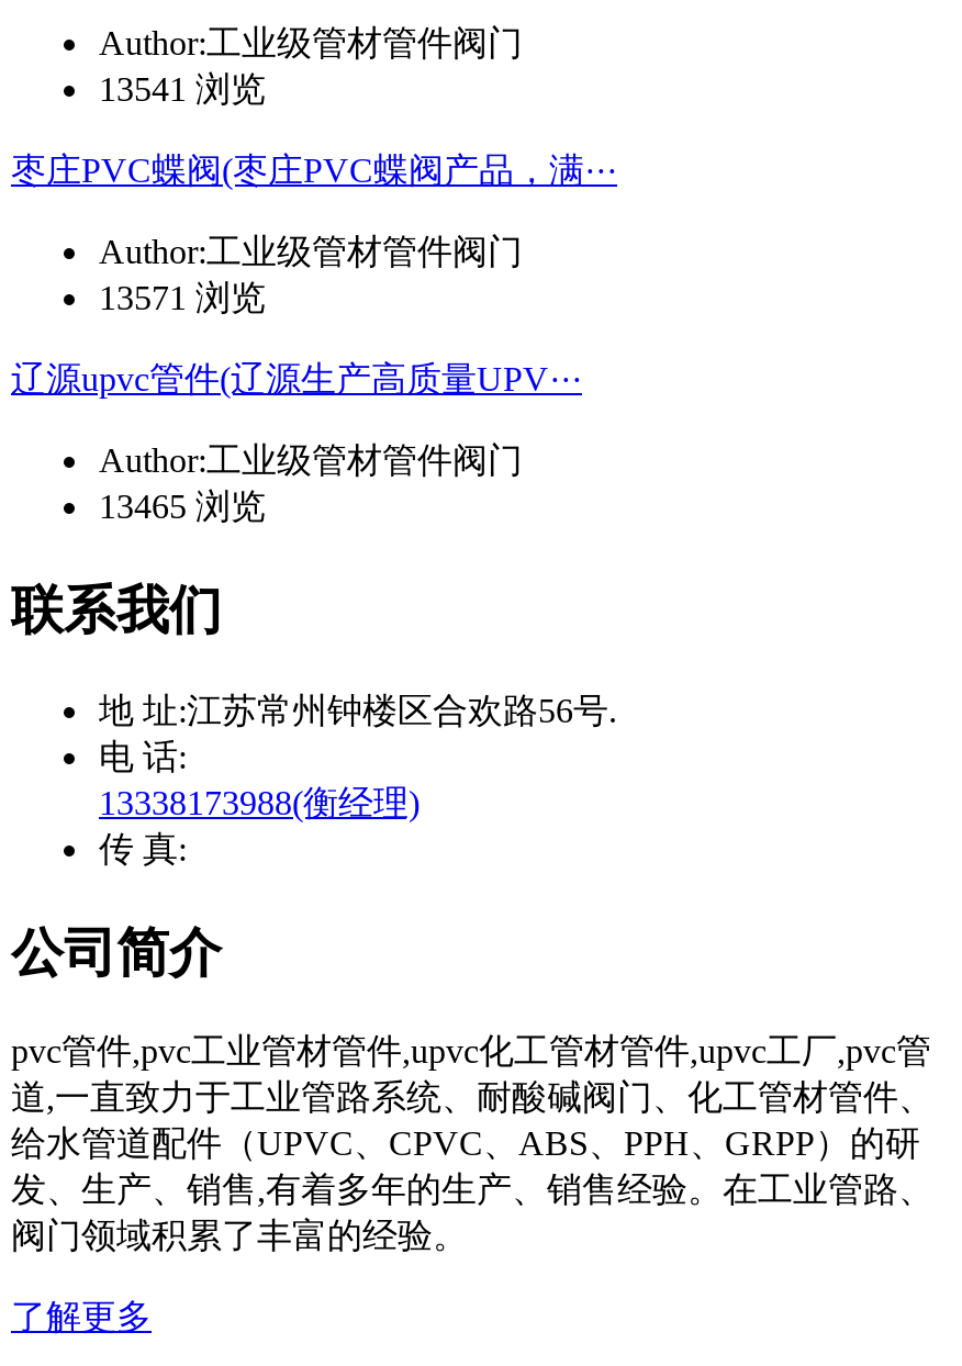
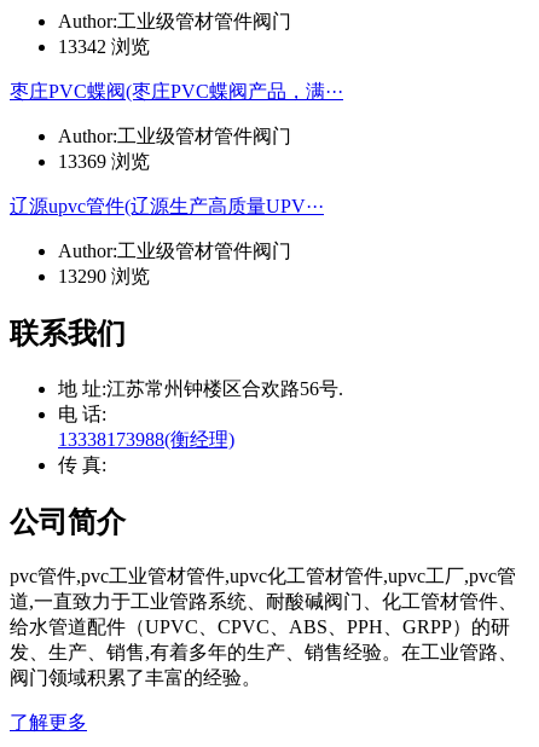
[99,70,266,107] 13541 浏览 -> [58,36,150,57] 13342 浏览
[99,278,266,316] 13571 浏览 -> [58,151,150,171] 13369 浏览
[99,487,266,524] 13465 浏览 -> [58,266,150,286] 13290 浏览

